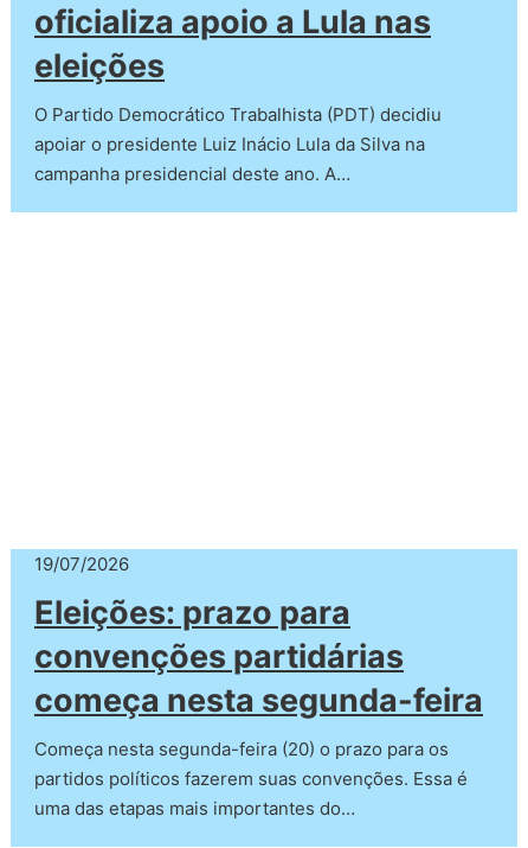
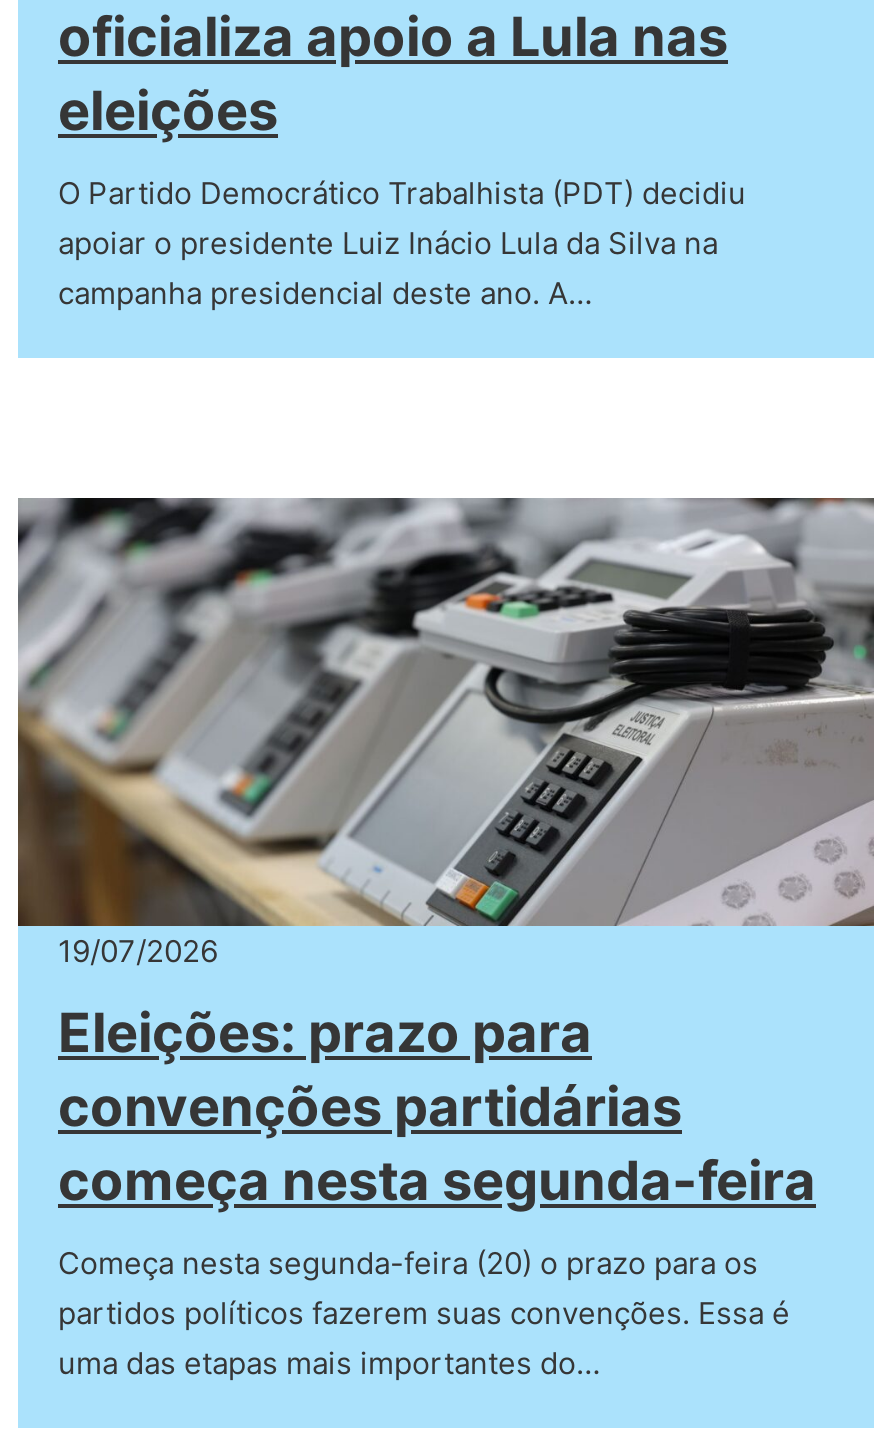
none -> [16,496,876,928] [image]

